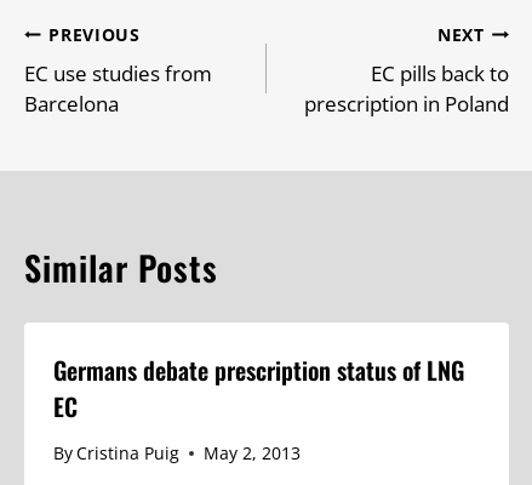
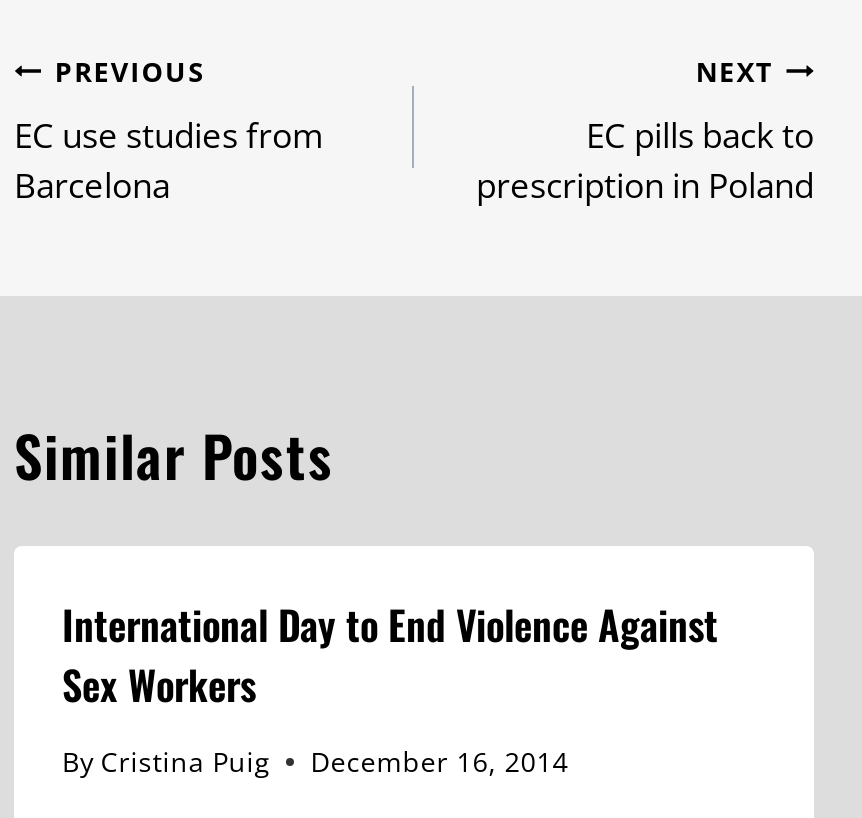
[53,352,464,425] Germans debate prescription status of LNG | EC -> [62,594,718,714] International Day to End Violence Against | Sex Workers
[53,441,301,464] By Cristina Puig May 2, 2013 -> [62,742,568,780] By Cristina Puig December 16, 2014

